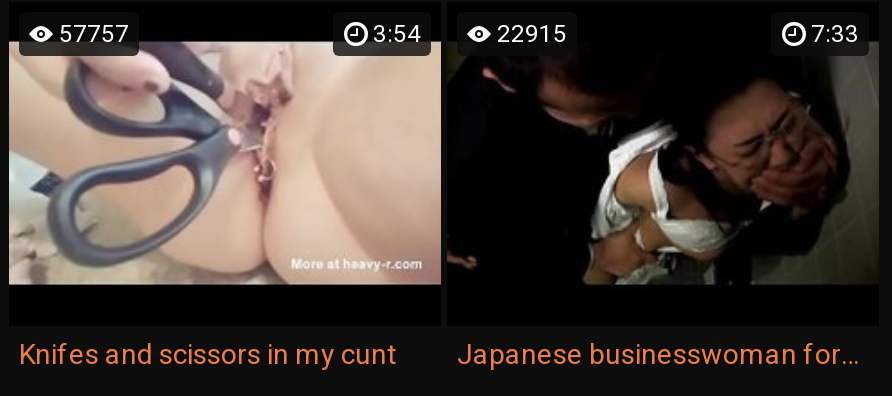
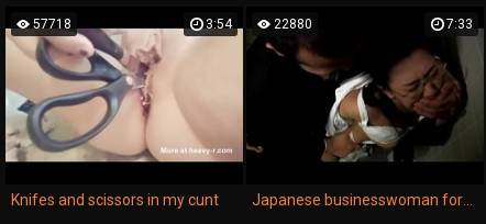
[59,19,129,47] 57757 -> [33,16,71,32] 57718
[497,19,567,47] 22915 -> [274,16,312,32] 22880

